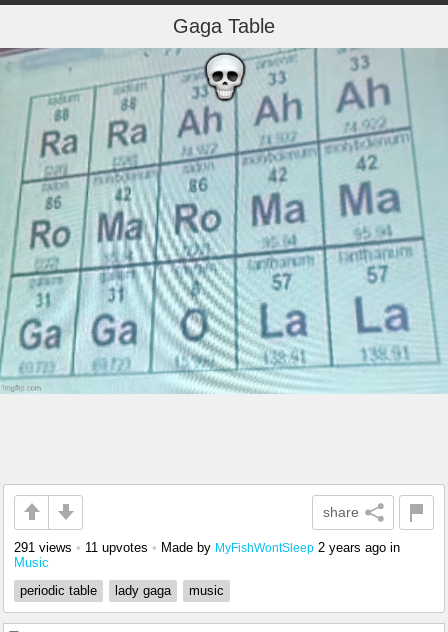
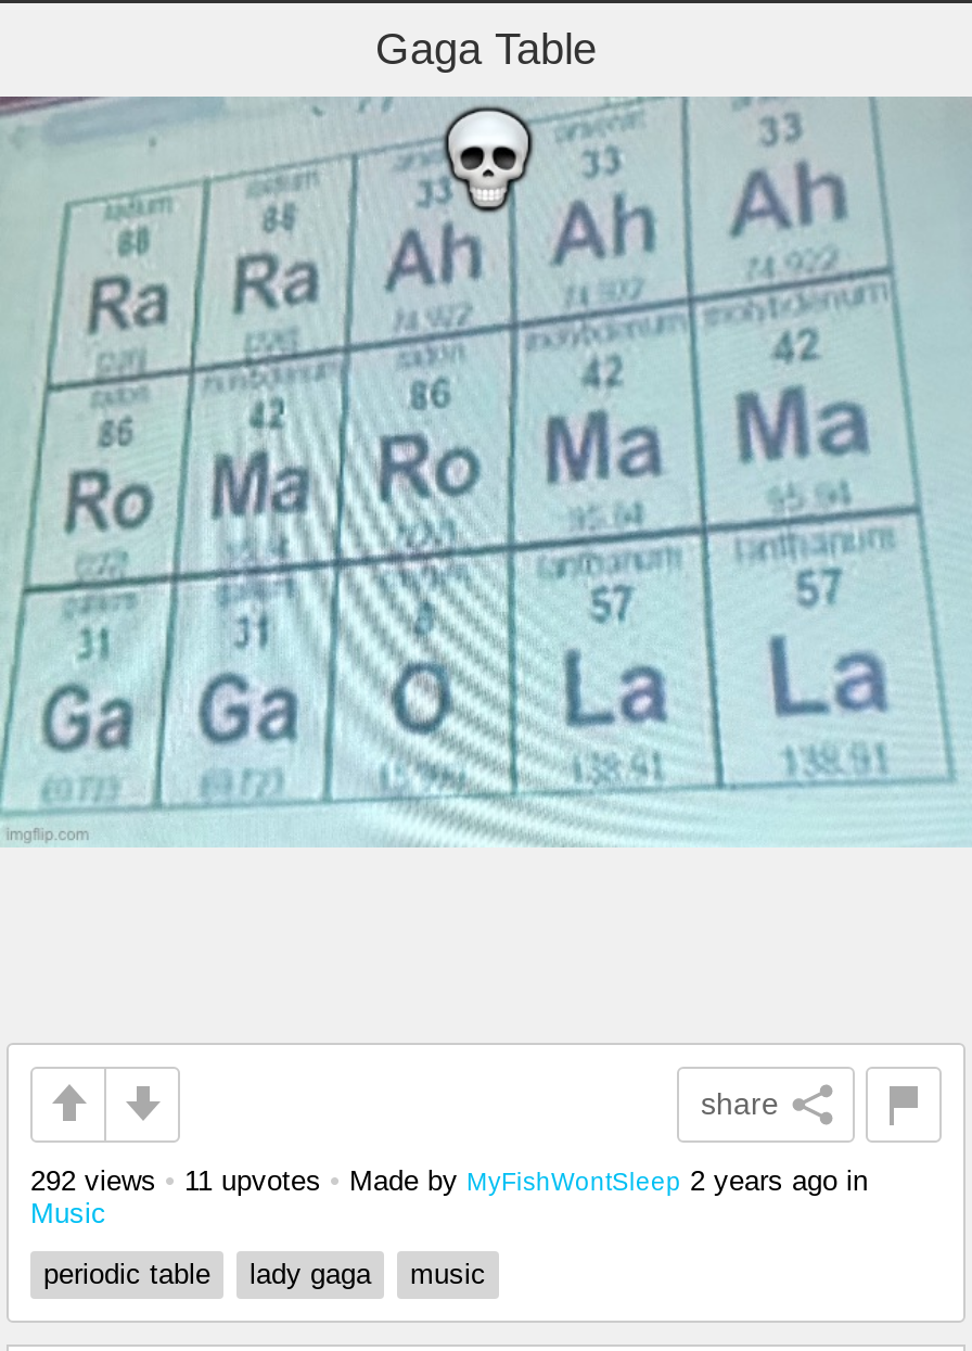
[14,540,400,555] 291 views • 11 upvotes • Made by MyFishWontSleep 2 years ago in -> [30,1164,868,1196] 292 views • 11 upvotes • Made by MyFishWontSleep 2 years ago in

